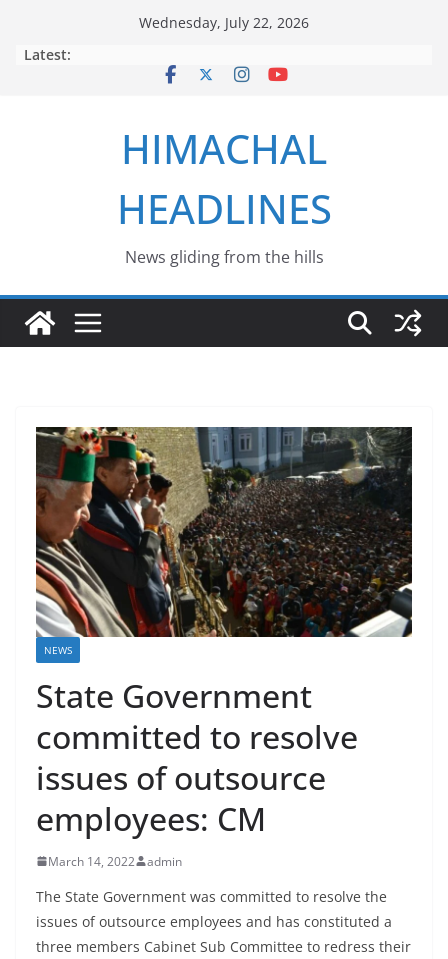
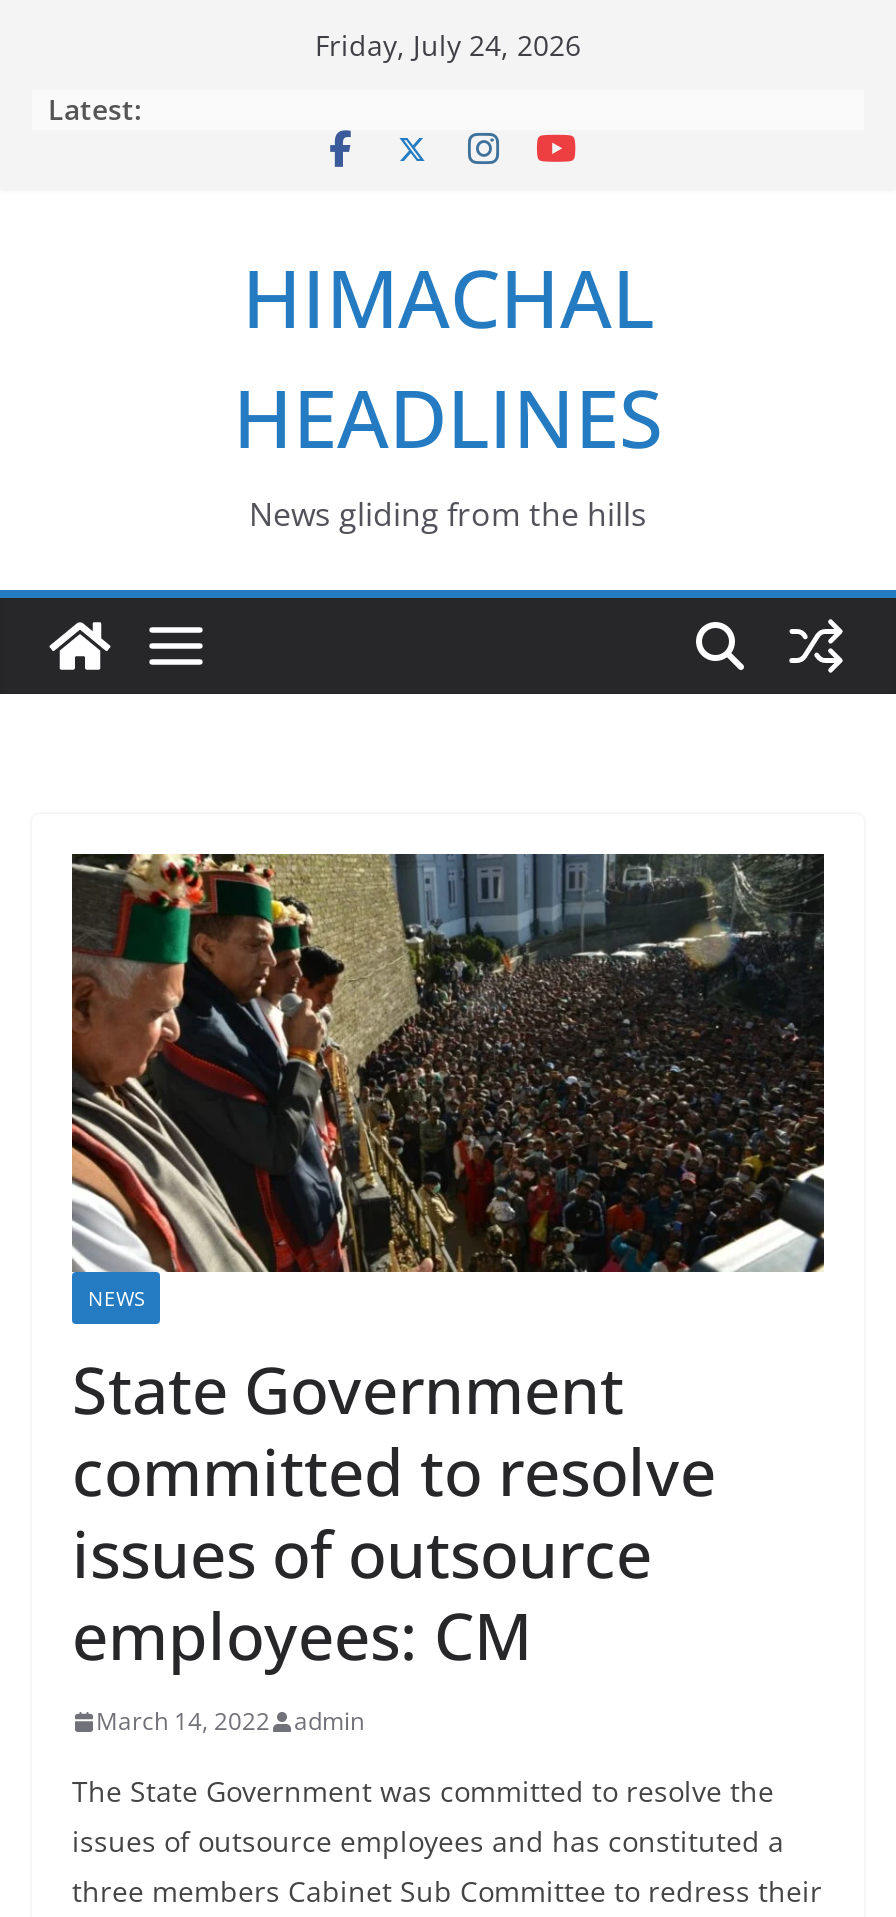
[139,13,309,32] Wednesday, July 22, 2026 -> [315,26,581,64] Friday, July 24, 2026

